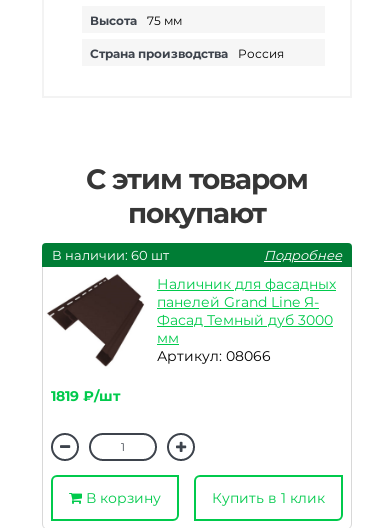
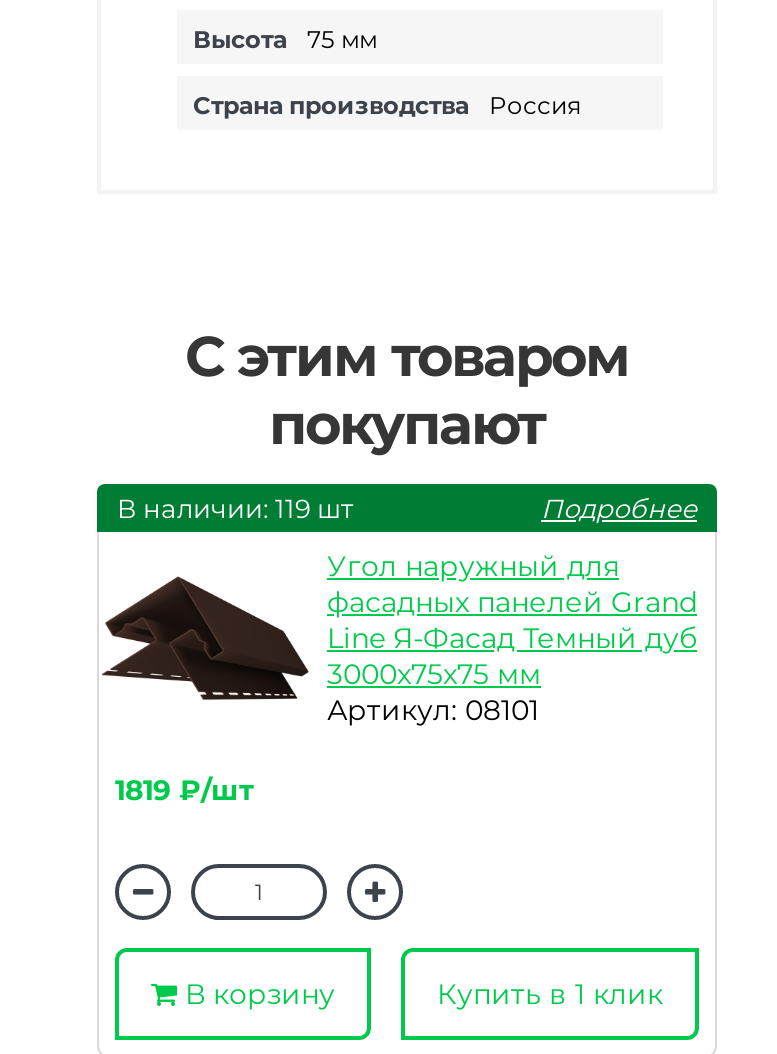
[52,247,169,263] В наличии: 60 шт -> [117,492,353,524] В наличии: 119 шт
[46,274,336,367] [image] | Наличник для фасадных | панелей Grand Line Я- | Фасад Темный дуб 3000 | мм | Артикул: 08066 -> [103,548,697,730] [image] | Угол наружный для | фасадных панелей Grand | Line Я-Фасад Темный дуб | 3000х75х75 мм | Артикул: 08101

